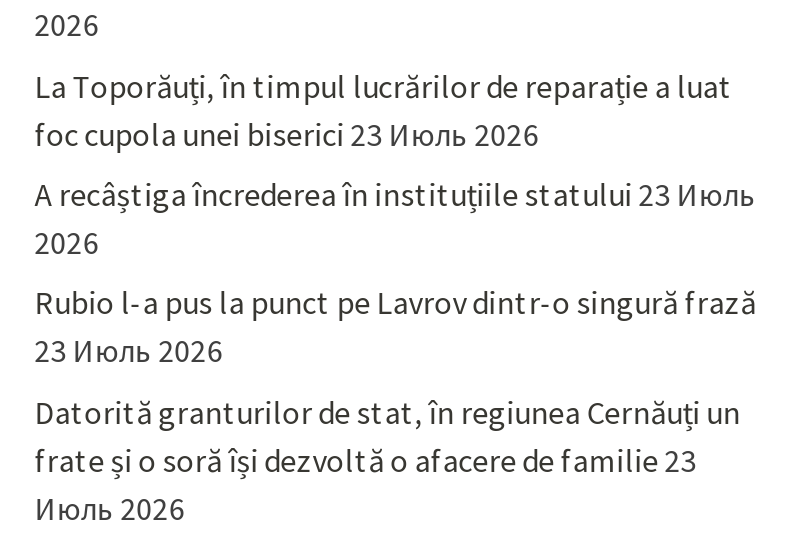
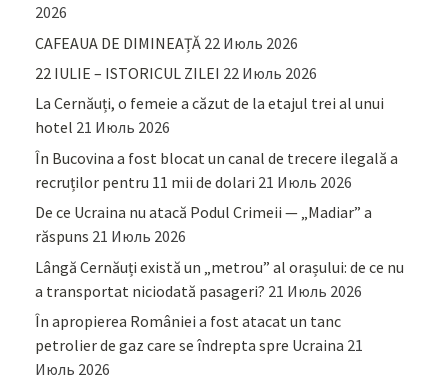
[34,65,756,480] La Toporăuți, în timpul lucrărilor de reparație a luat | foc cupola unei biserici 23 Июль 2026 | A recâștiga încrederea în instituțiile statului 23 Июль | 2026 | Rubio l-a pus la punct pe Lavrov dintr-o singură frază | 23 Июль 2026 | Datorită granturilor de stat, în regiunea Cernăuți un | frate și o soră își dezvoltă o afacere de familie 23 -> [35,33,404,355] CAFEAUA DE DIMINEAȚĂ 22 Июль 2026 | 22 IULIE – ISTORICUL ZILEI 22 Июль 2026 | La Cernăuți, o femeie a căzut de la etajul trei al unui | hotel 21 Июль 2026 | În Bucovina a fost blocat un canal de trecere ilegală a | recruților pentru 11 mii de dolari 21 Июль 2026 | De ce Ucraina nu atacă Podul Crimeii — „Madiar” a | răspuns 21 Июль 2026 | Lângă Cernăuți există un „metrou” al orașului: de ce nu | a transportat niciodată pasageri? 21 Июль 2026 | În apropierea României a fost atacat un tanc | petrolier de gaz care se îndrepta spre Ucraina 21

